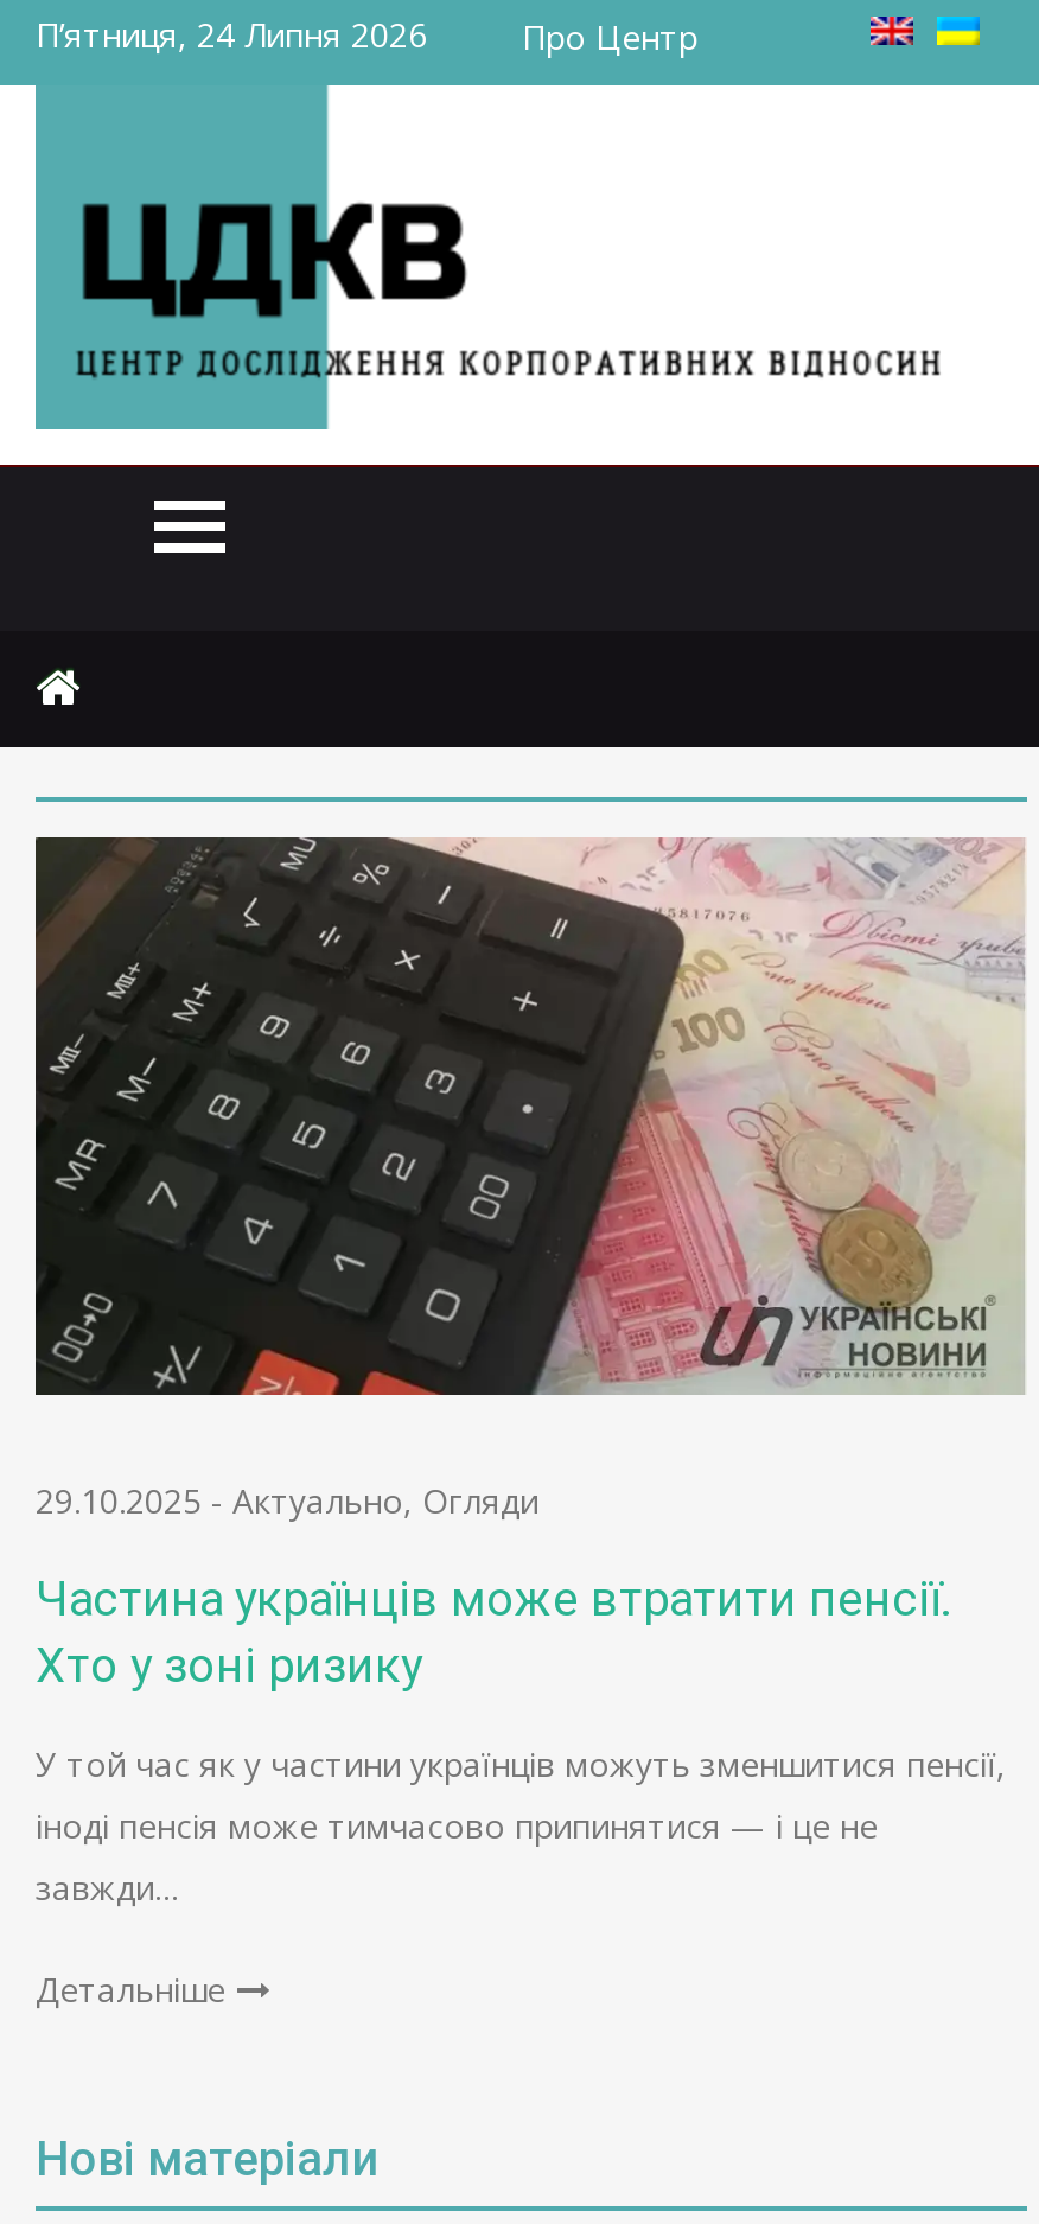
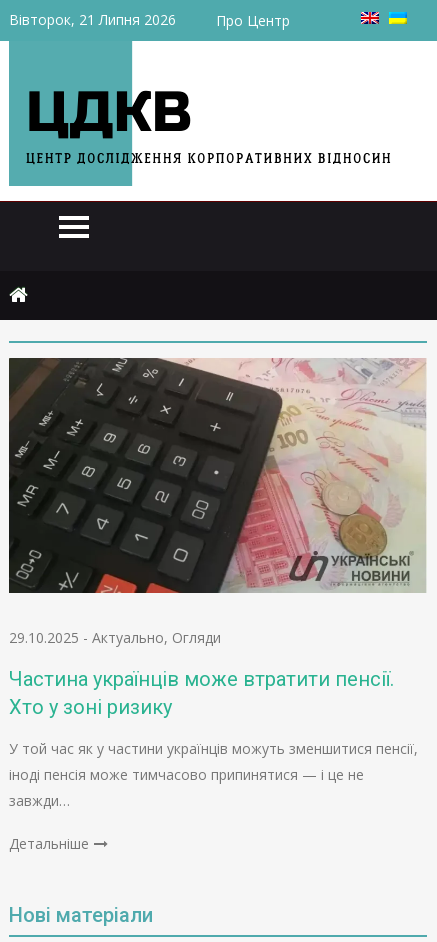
[36,12,427,57] П’ятниця, 24 Липня 2026 -> [9,10,176,29] Вівторок, 21 Липня 2026

